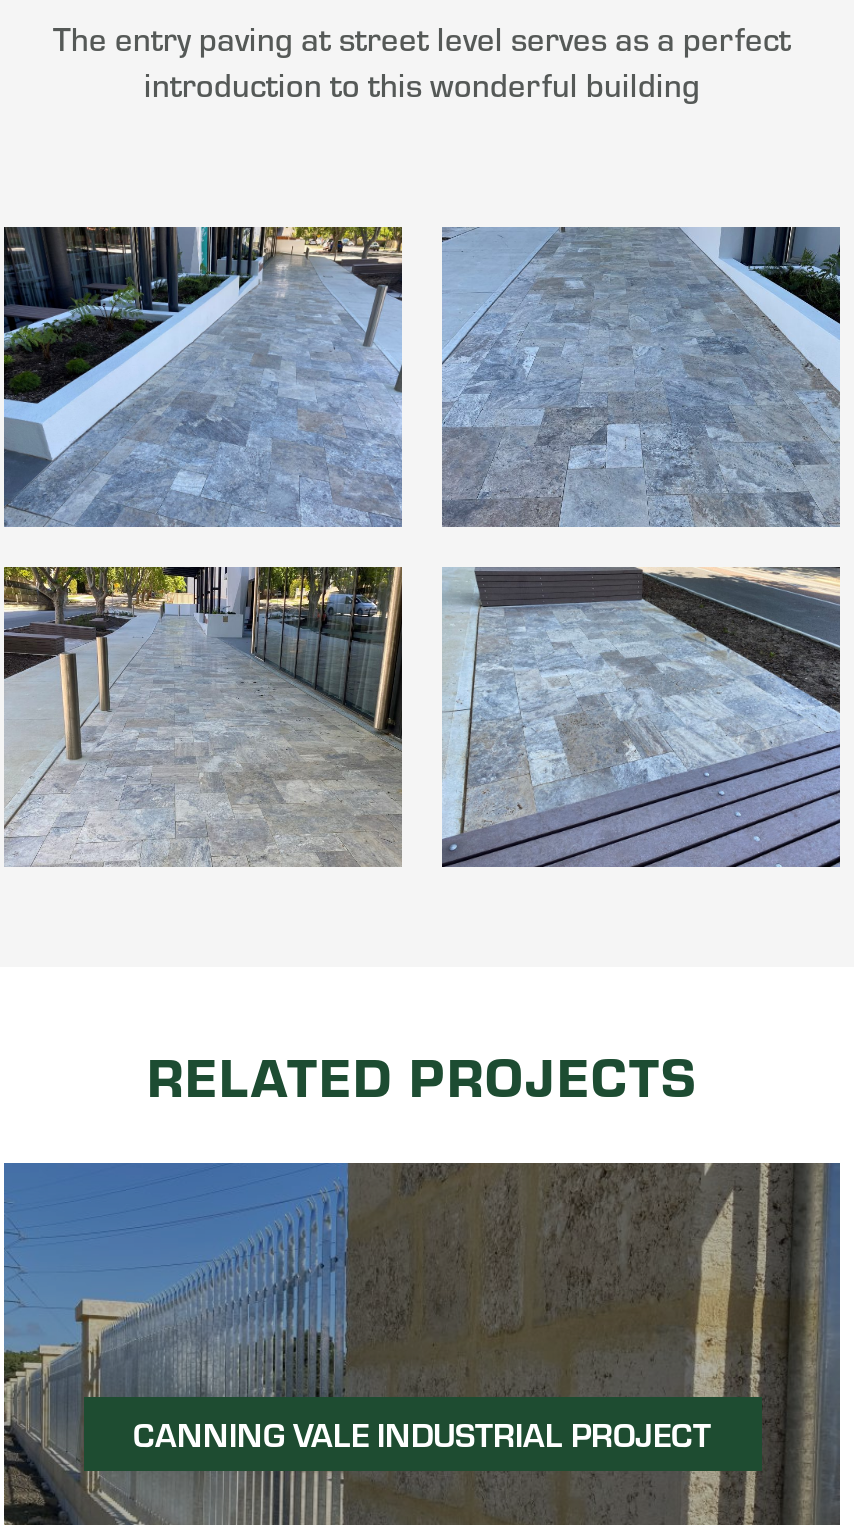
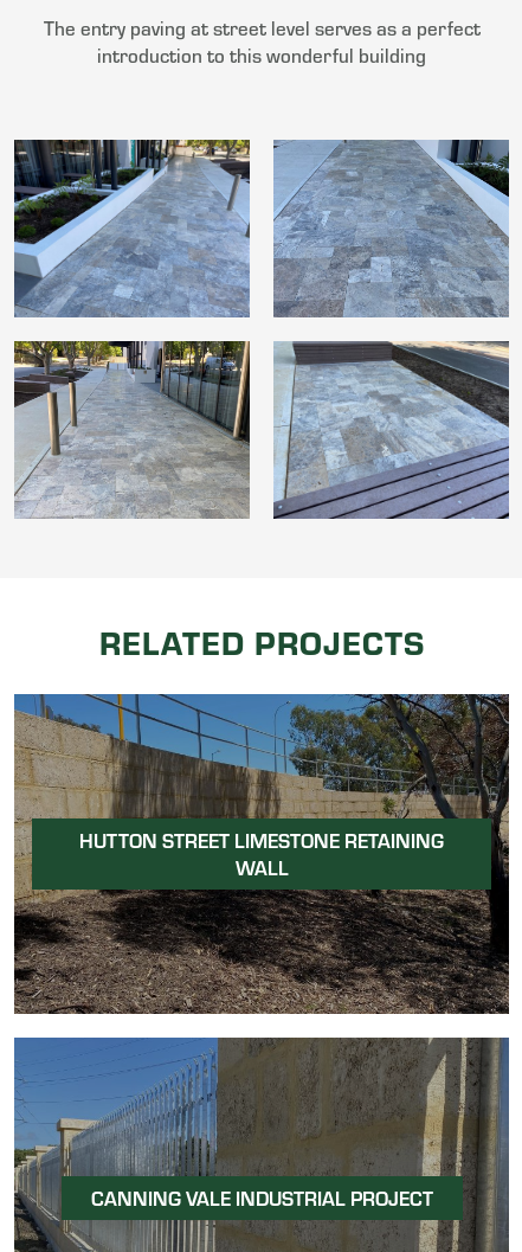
none -> [13,693,510,1015] [image] | HUTTON STREET LIMESTONE RETAINING | WALL

